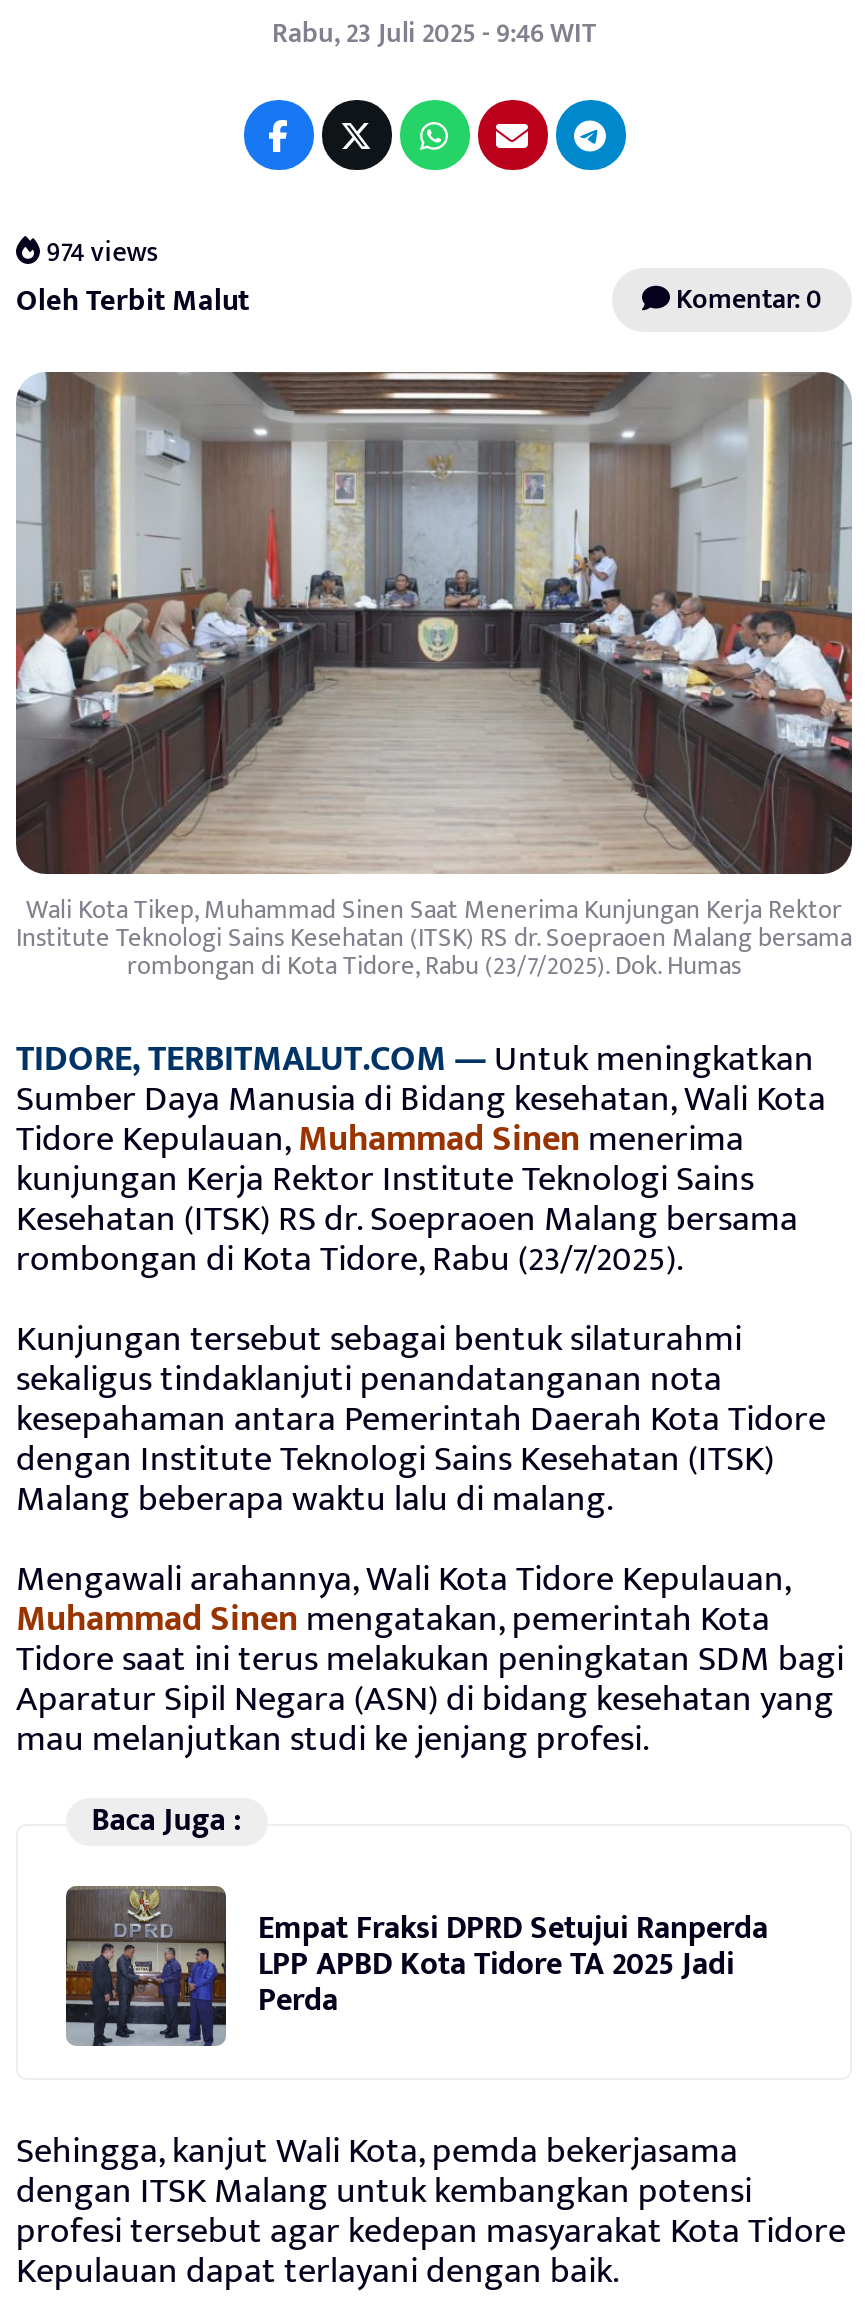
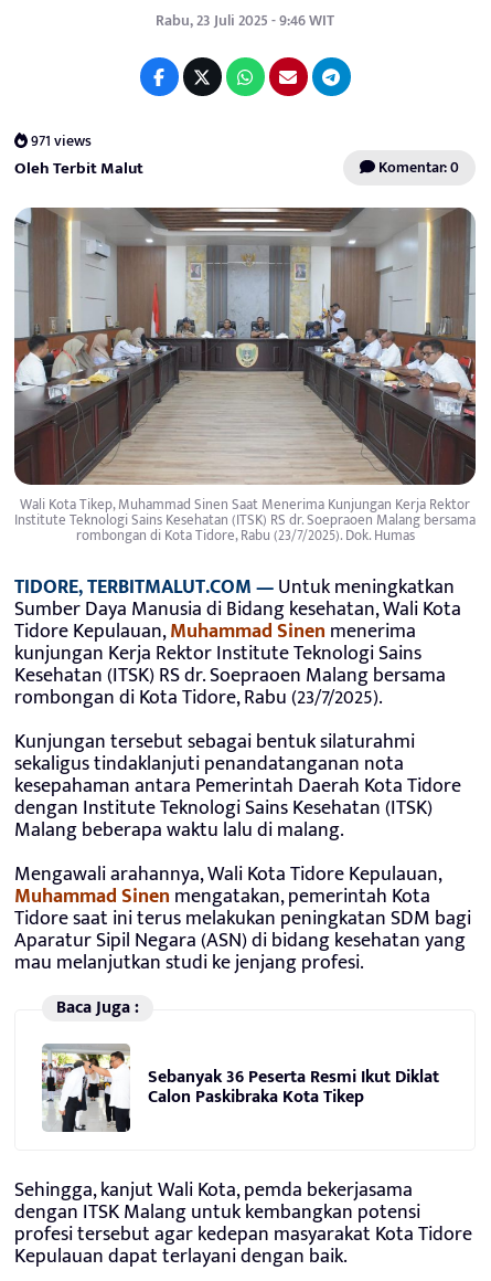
[40,228,158,274] 974 views -> [28,128,92,153] 971 views
[64,1886,768,2048] [image] | Empat Fraksi DPRD Setujui Ranperda | LPP APBD Kota Tidore TA 2025 Jadi | Perda -> [42,1044,439,1132] [image] | Sebanyak 36 Peserta Resmi Ikut Diklat | Calon Paskibraka Kota Tikep

